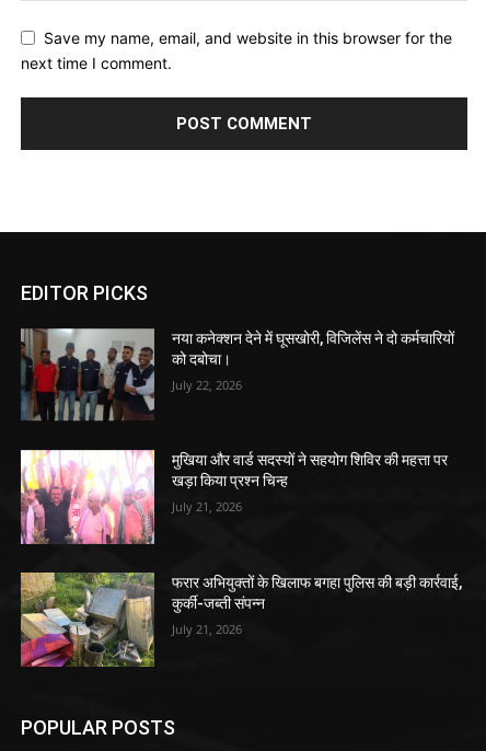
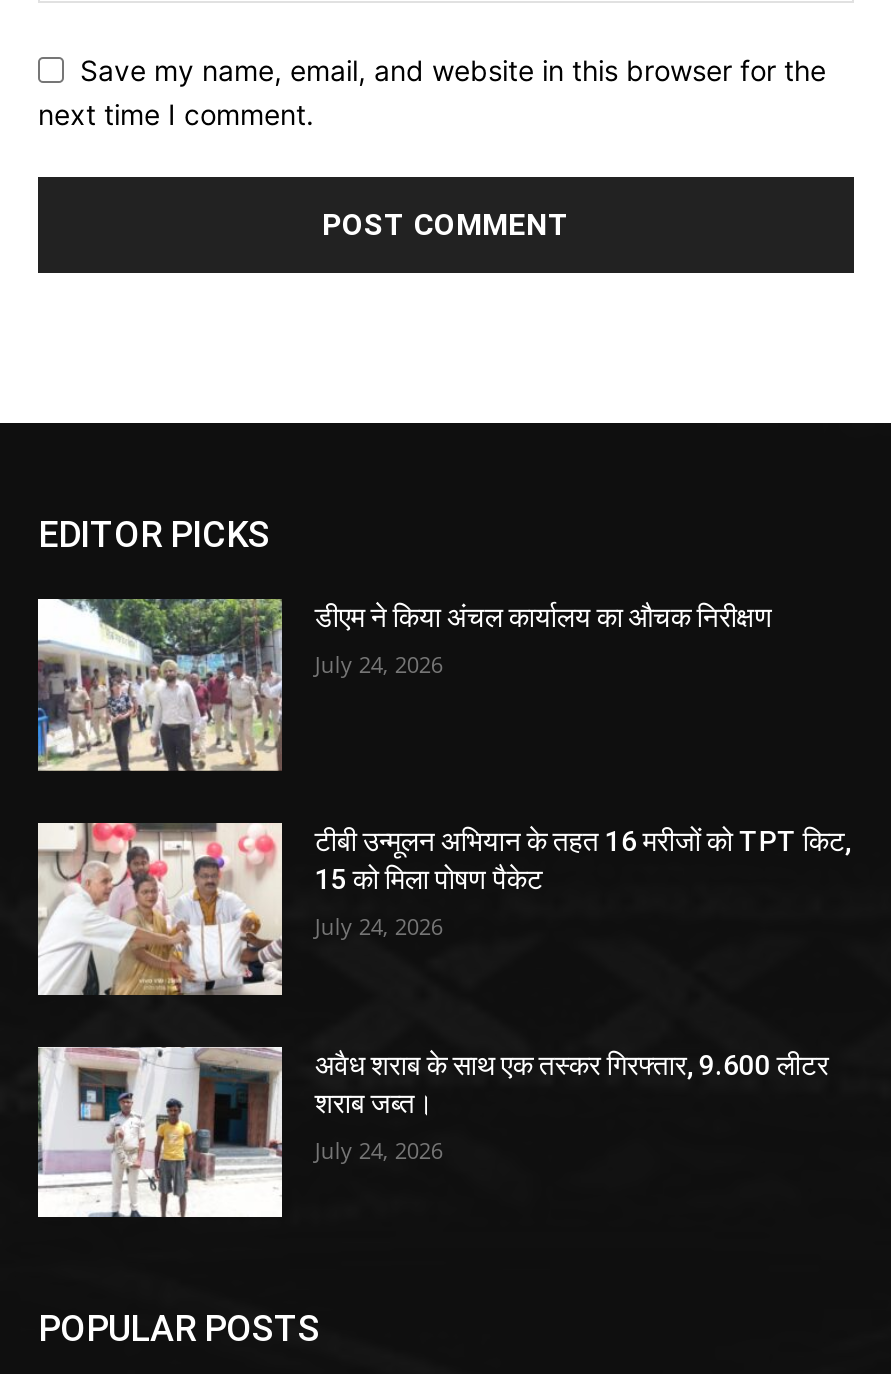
[20,328,455,423] [image] | नया कनेक्शन देने में घूसखोरी, विजिलेंस ने दो कर्मचारियों | को दबोचा। -> [36,598,773,774] [image] | डीएम ने किया अंचल कार्यालय का औचक निरीक्षण
[172,376,242,393] July 22, 2026 -> [315,650,443,680] July 24, 2026
[20,449,448,545] [image] | मुखिया और वार्ड सदस्यों ने सहयोग शिविर की महत्ता पर | खड़ा किया प्रश्न चिन्ह -> [36,820,851,996] [image] | टीबी उन्मूलन अभियान के तहत 16 मरीजों को TPT किट, | 15 को मिला पोषण पैकेट
[172,499,242,515] July 21, 2026 -> [315,911,443,941] July 24, 2026
[20,571,462,668] [image] | फरार अभियुक्तों के खिलाफ बगहा पुलिस की बड़ी कार्रवाई, | कुर्की-जब्ती संपन्न -> [36,1046,829,1220] [image] | अवैध शराब के साथ एक तस्कर गिरफ्तार, 9.600 लीटर | शराब जब्त।
[172,621,242,637] July 21, 2026 -> [315,1134,443,1164] July 24, 2026

